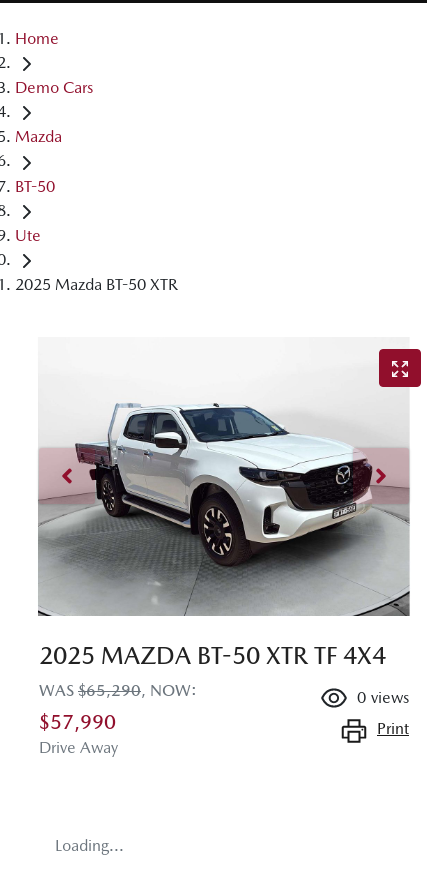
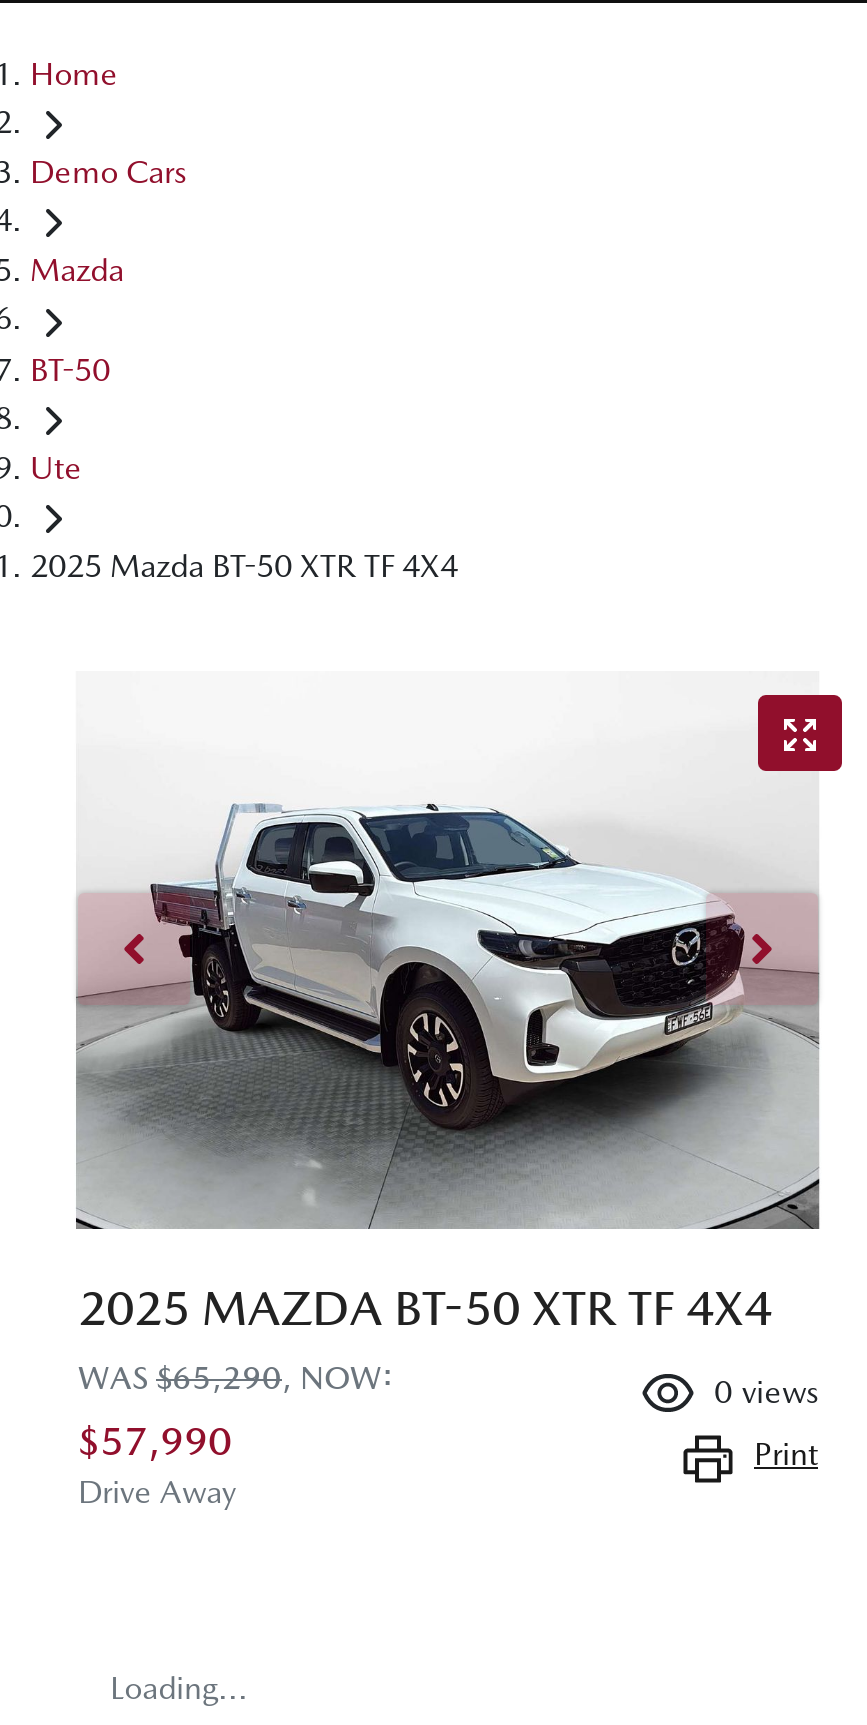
[15,275,178,294] 2025 Mazda BT-50 XTR -> [30,547,458,585] 2025 Mazda BT-50 XTR TF 4X4

